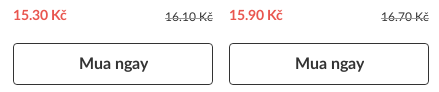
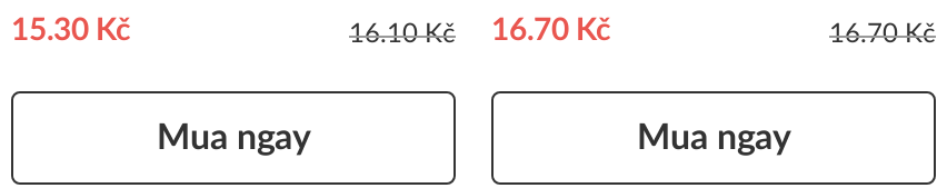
[165,9,283,23] 16.10 Kč 15.90 Kč -> [349,16,611,47] 16.10 Kč 16.70 Kč

